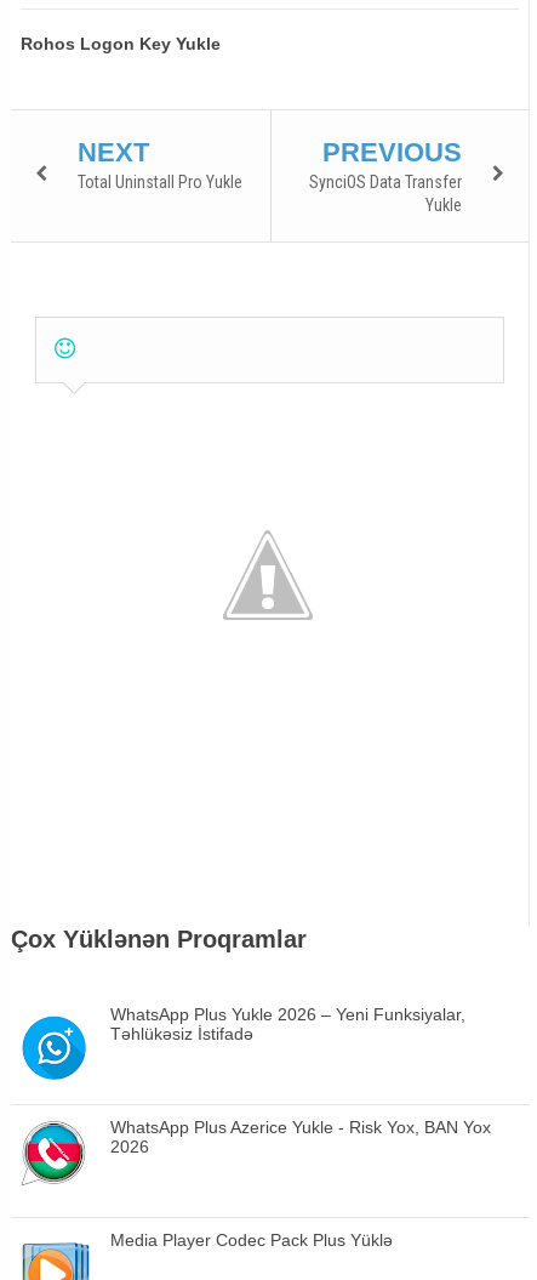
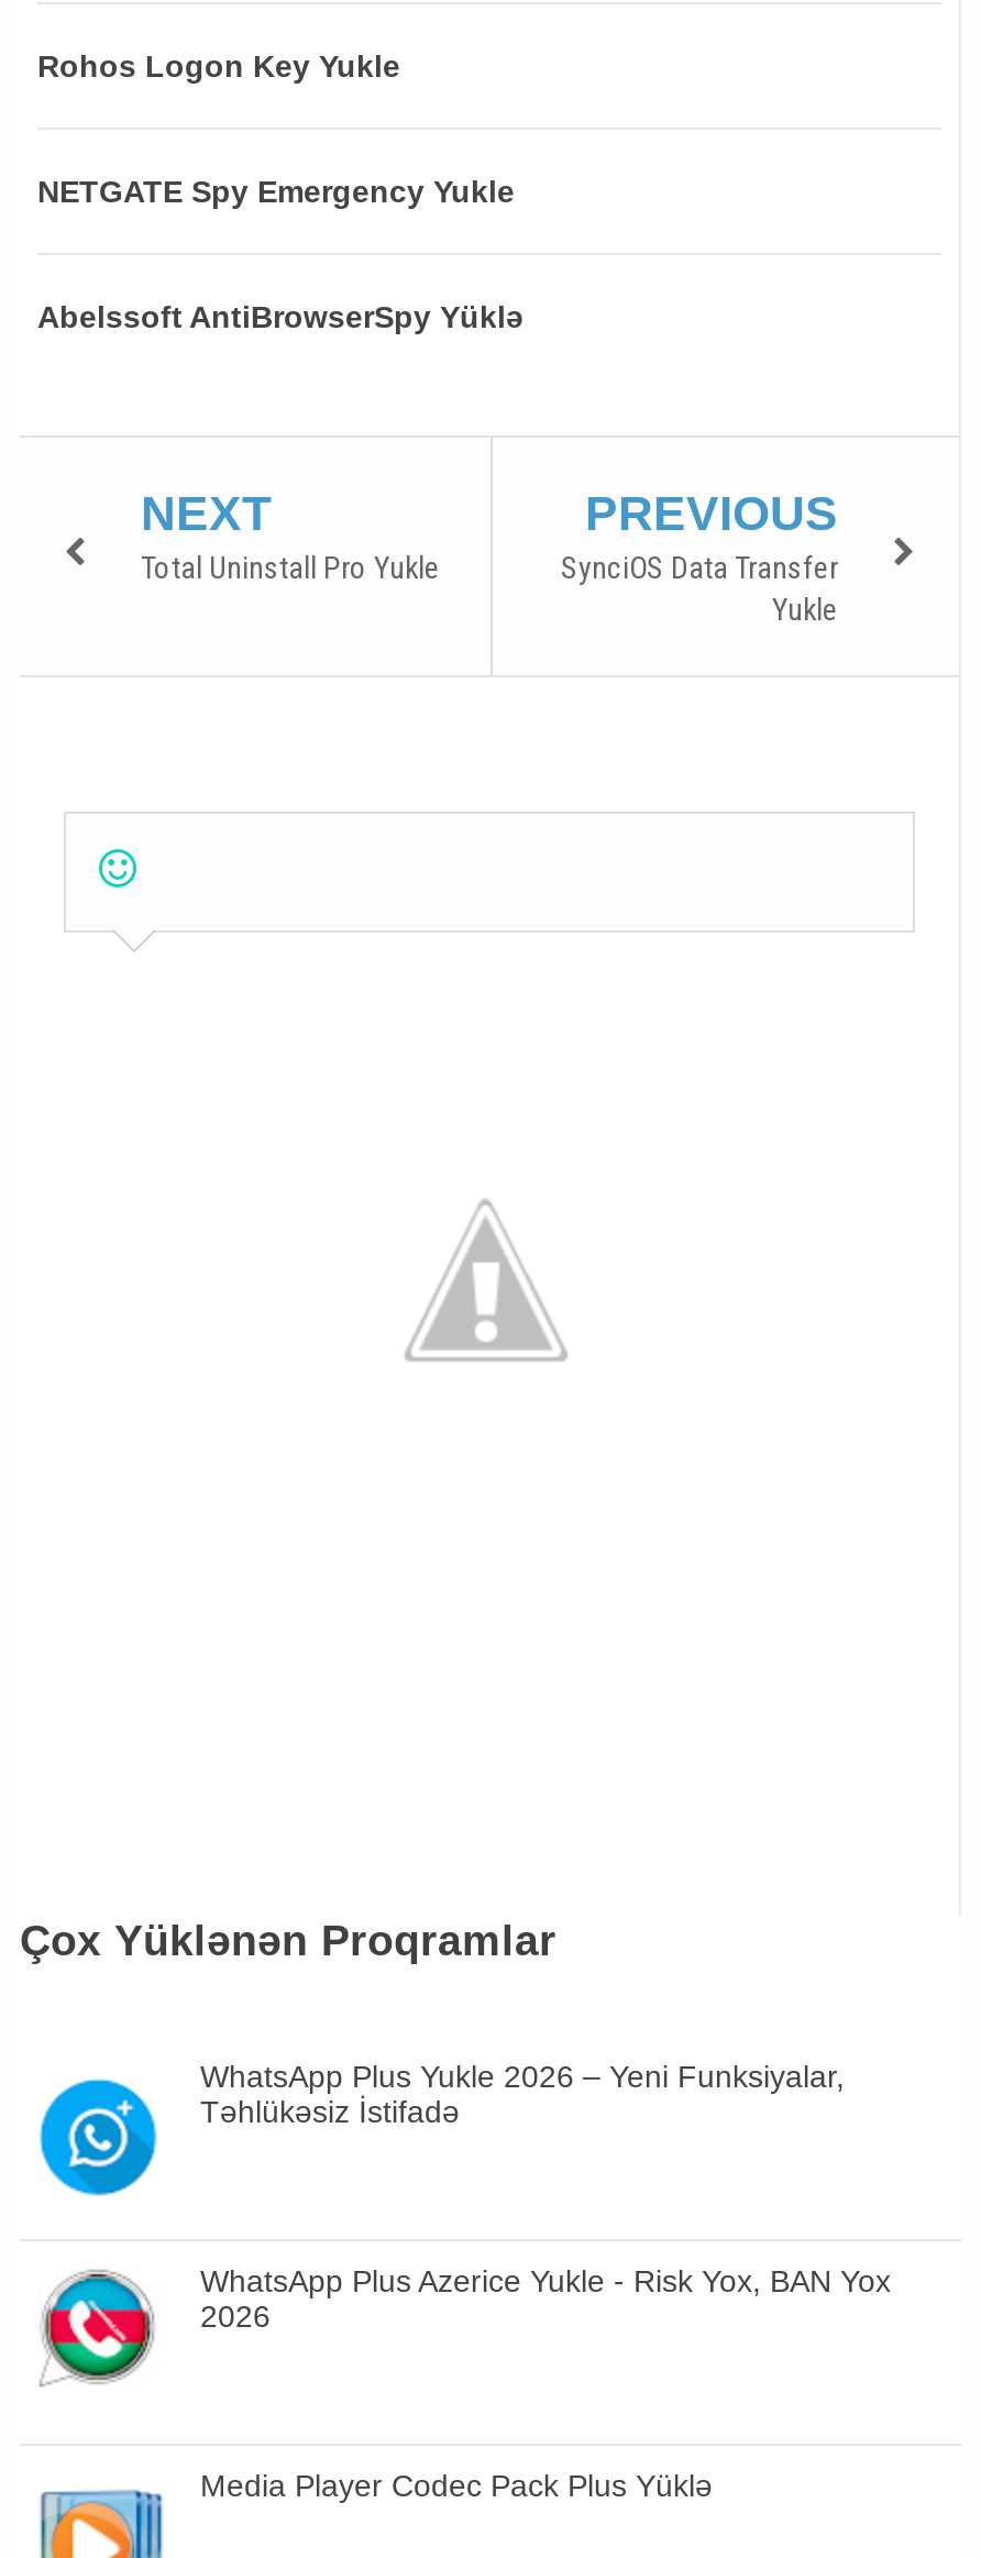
none -> [37,174,515,209] NETGATE Spy Emergency Yukle
none -> [37,299,523,334] Abelssoft AntiBrowserSpy Yüklə

